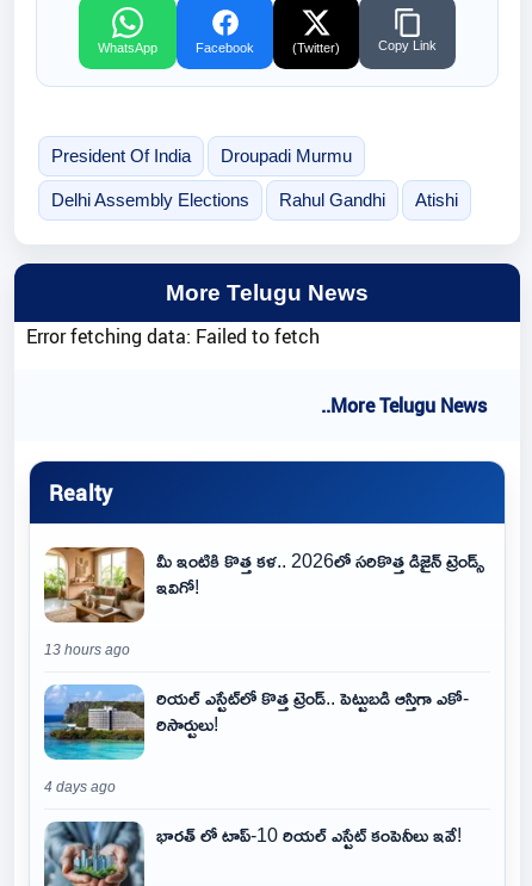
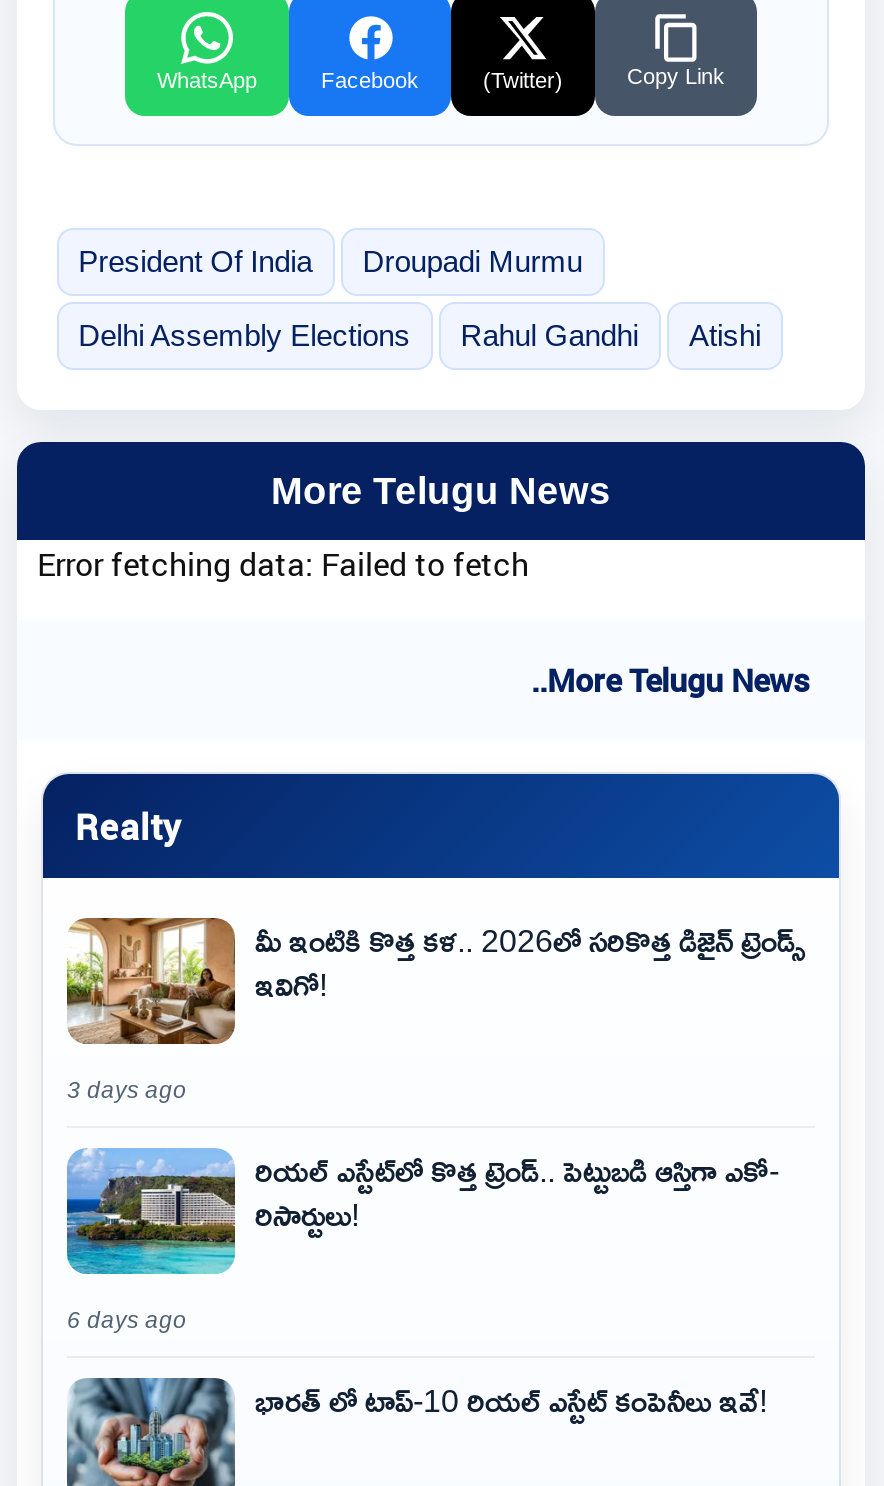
[44,643,130,657] 13 hours ago -> [67,1078,187,1102] 3 days ago
[44,780,116,794] 4 days ago -> [67,1308,187,1332] 6 days ago

